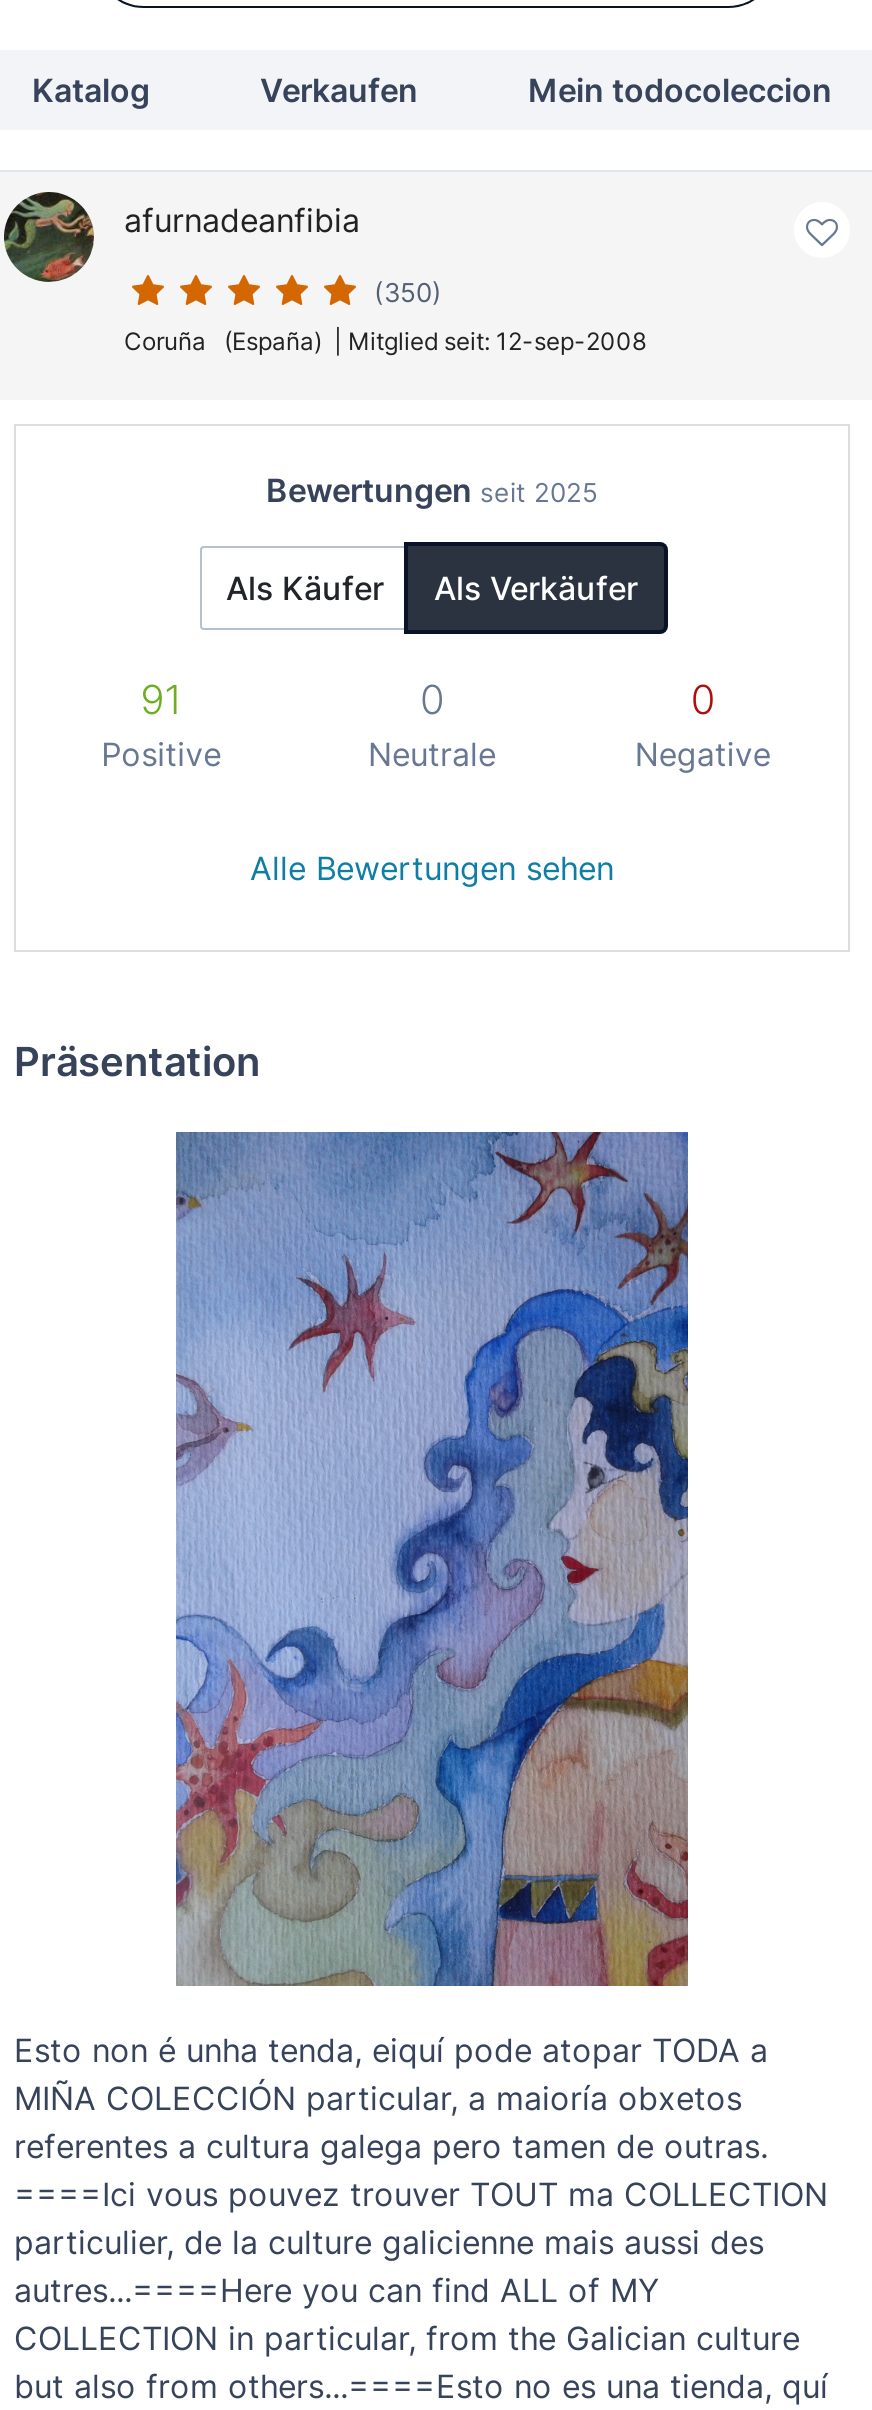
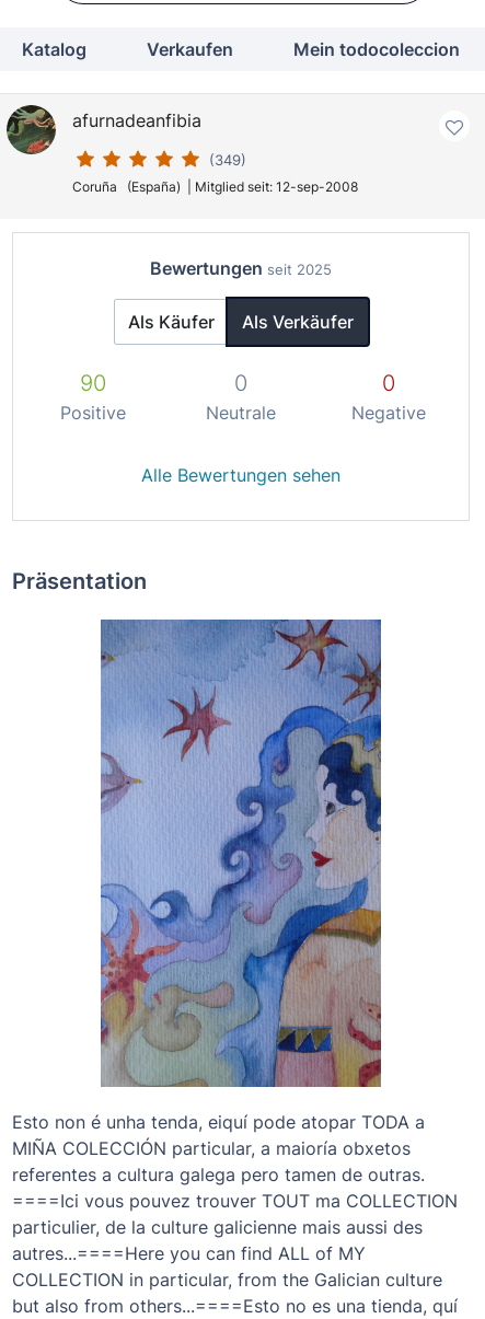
[374,278,442,308] (350) -> [209,152,246,169] (349)
[140,676,182,724] 91 -> [80,370,106,396] 90

